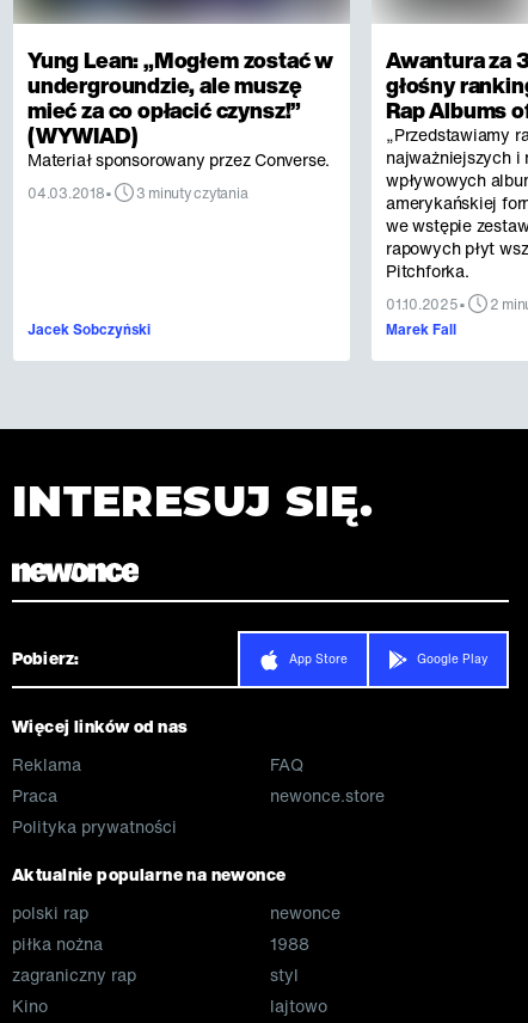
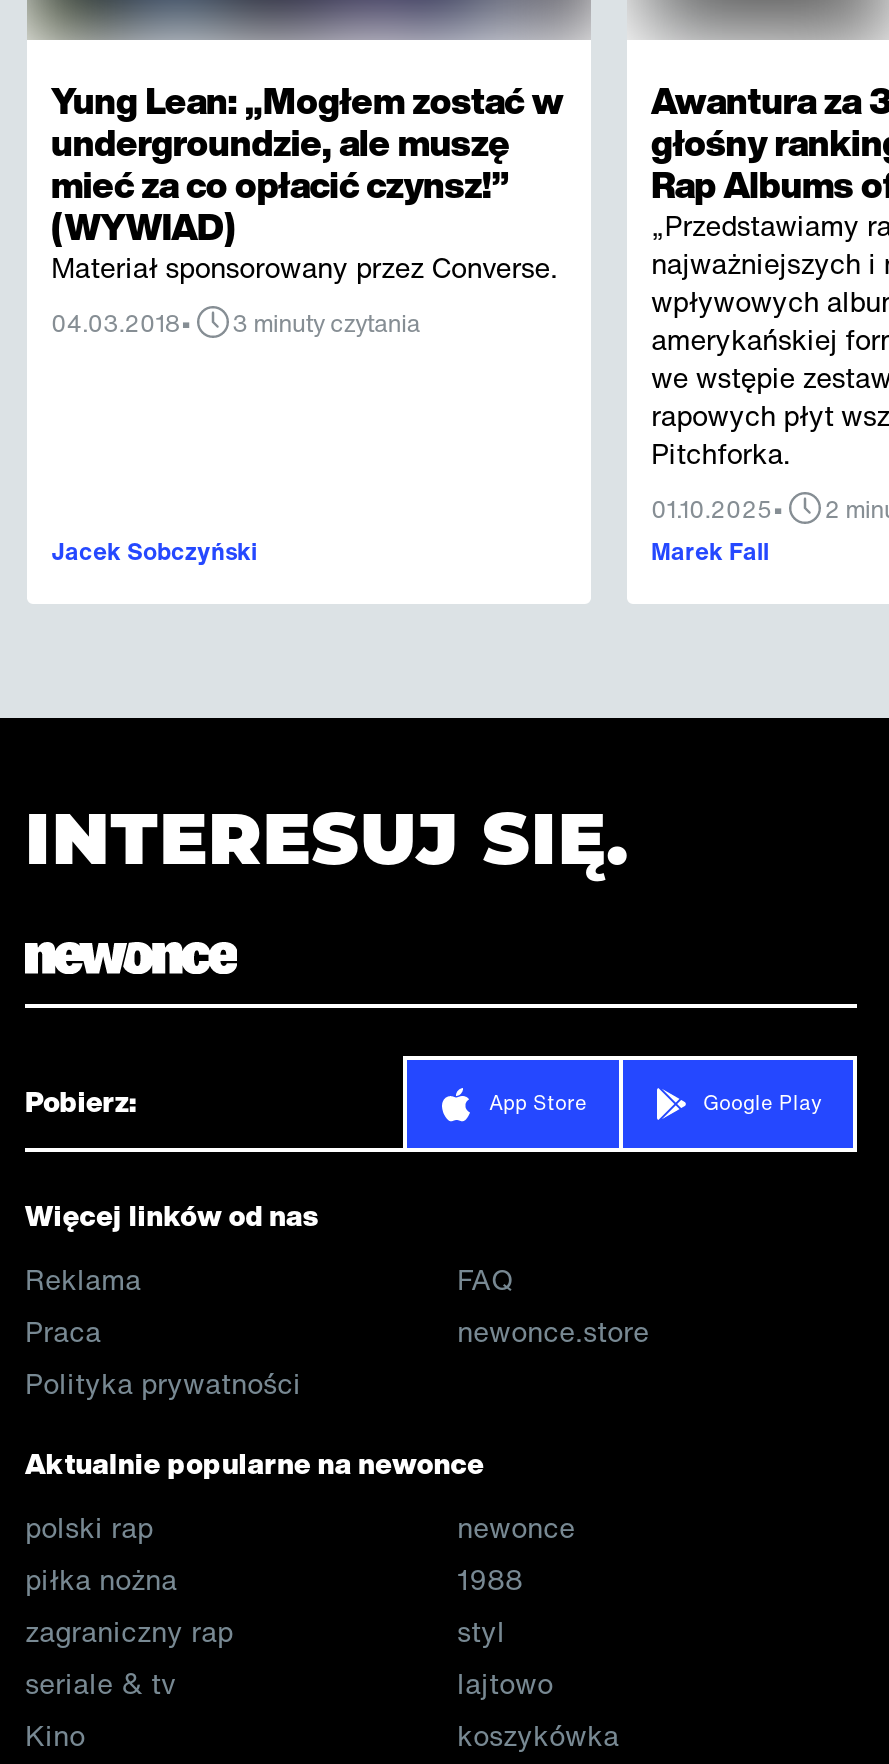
none -> [25,1663,175,1705] seriale & tv
none -> [457,1715,619,1757] koszykówka

